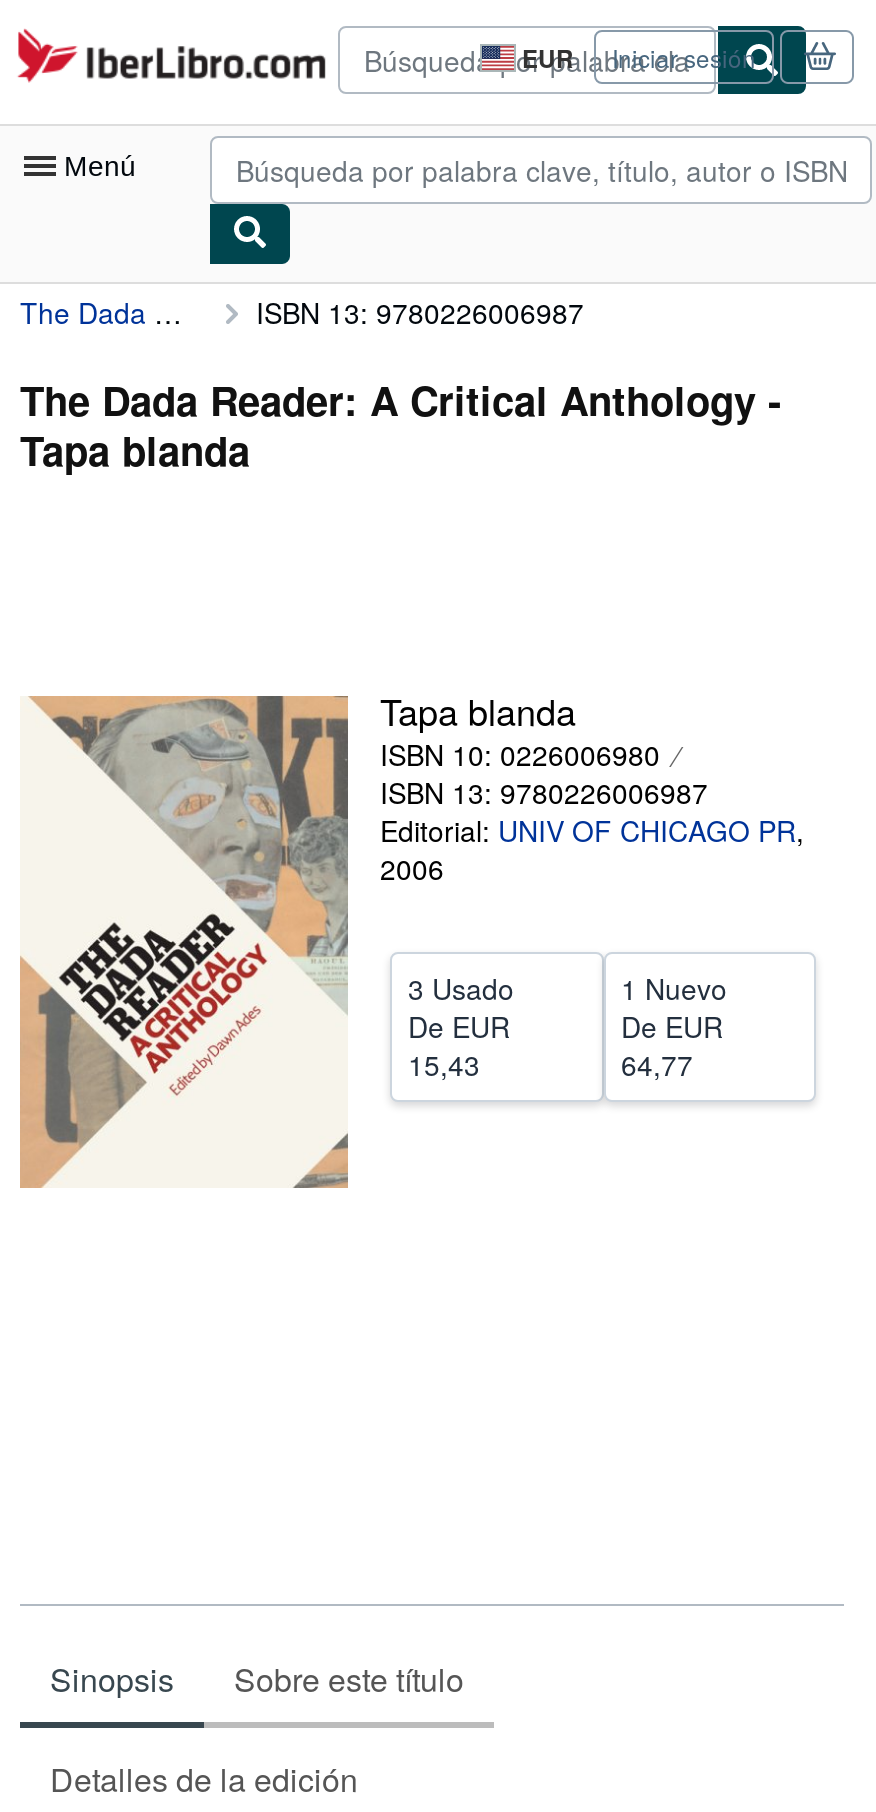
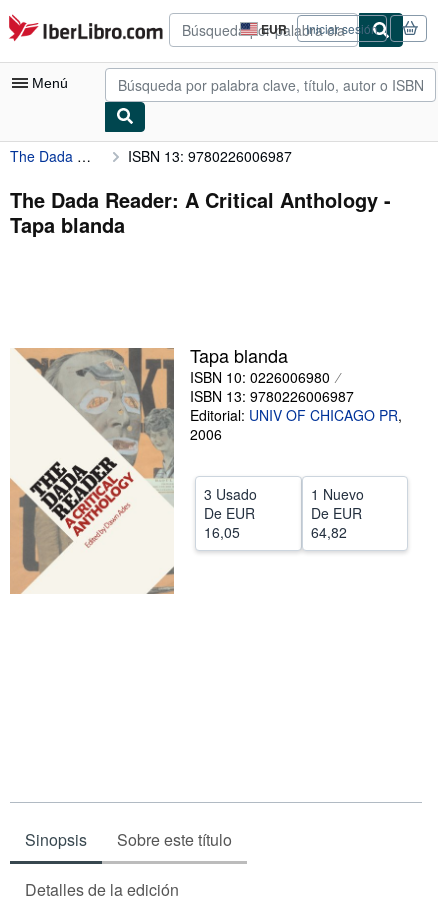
[408,1044,480,1084] 15,43 -> [204,522,240,542] 16,05
[621,1044,693,1084] 64,77 -> [310,522,346,542] 64,82

